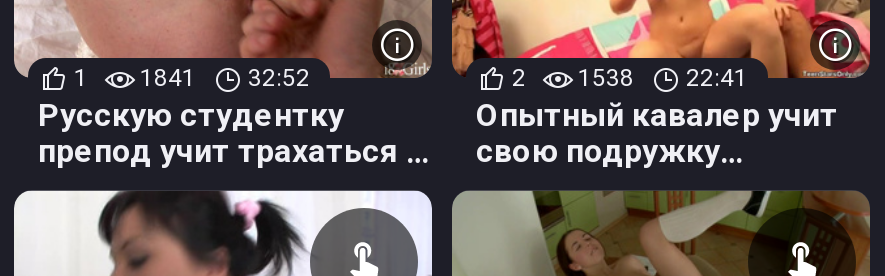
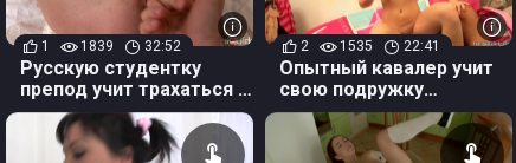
[74,64,310,92] 1 1841 32:52 -> [41,38,181,55] 1 1839 32:52
[512,64,748,92] 2 1538 22:41 -> [301,38,440,55] 2 1535 22:41

